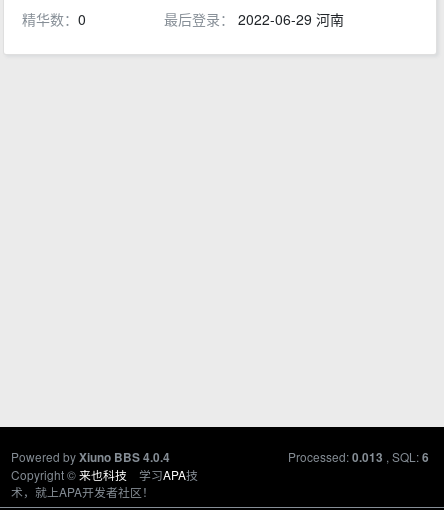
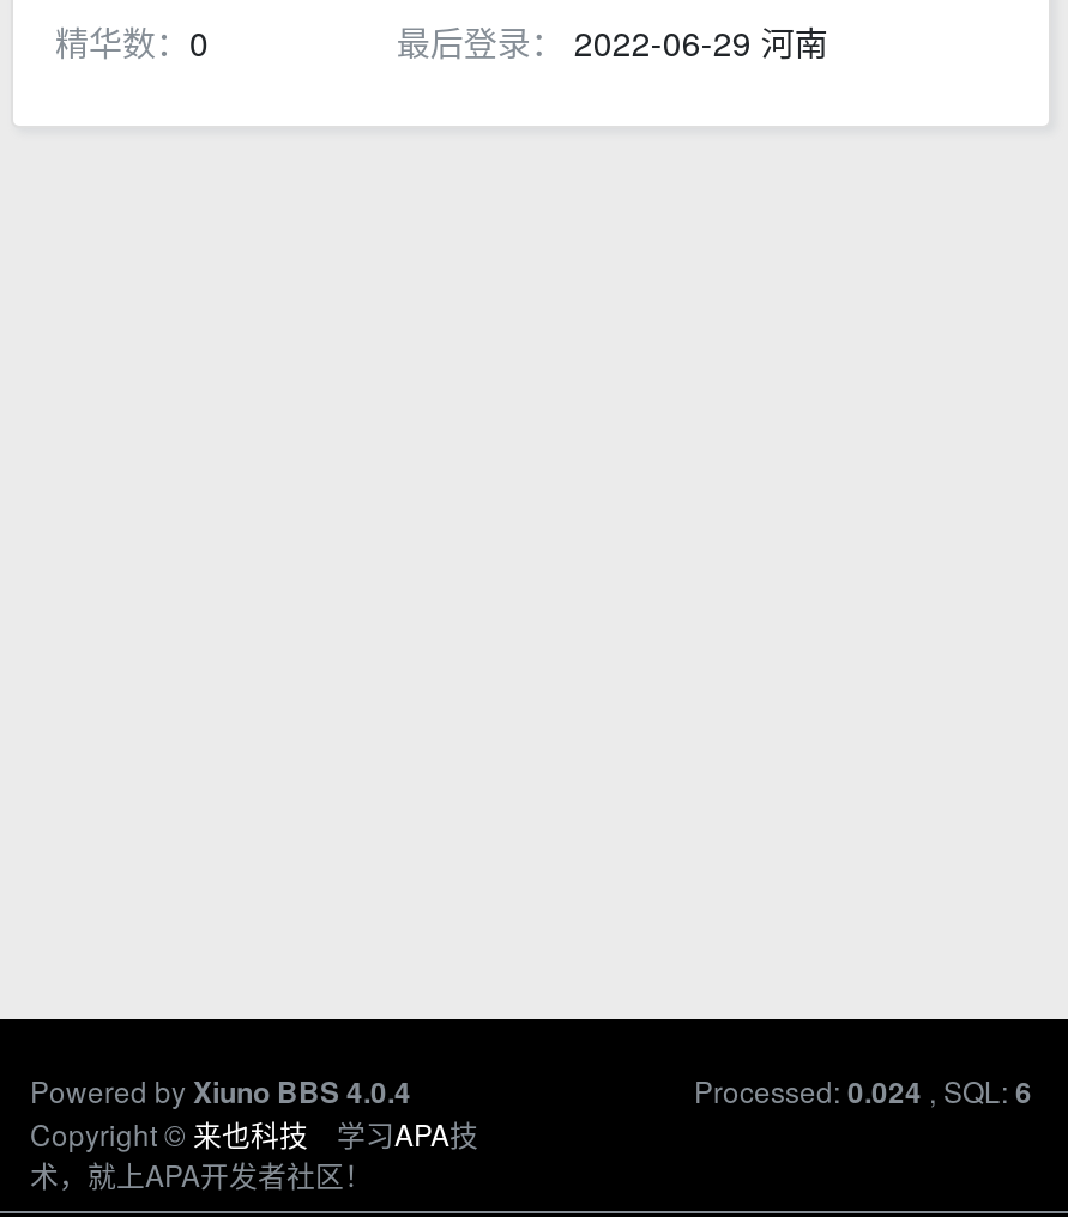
[288,448,429,466] Processed: 0.013, SQL: 6 -> [694,1070,1032,1113] Processed: 0.024, SQL: 6

